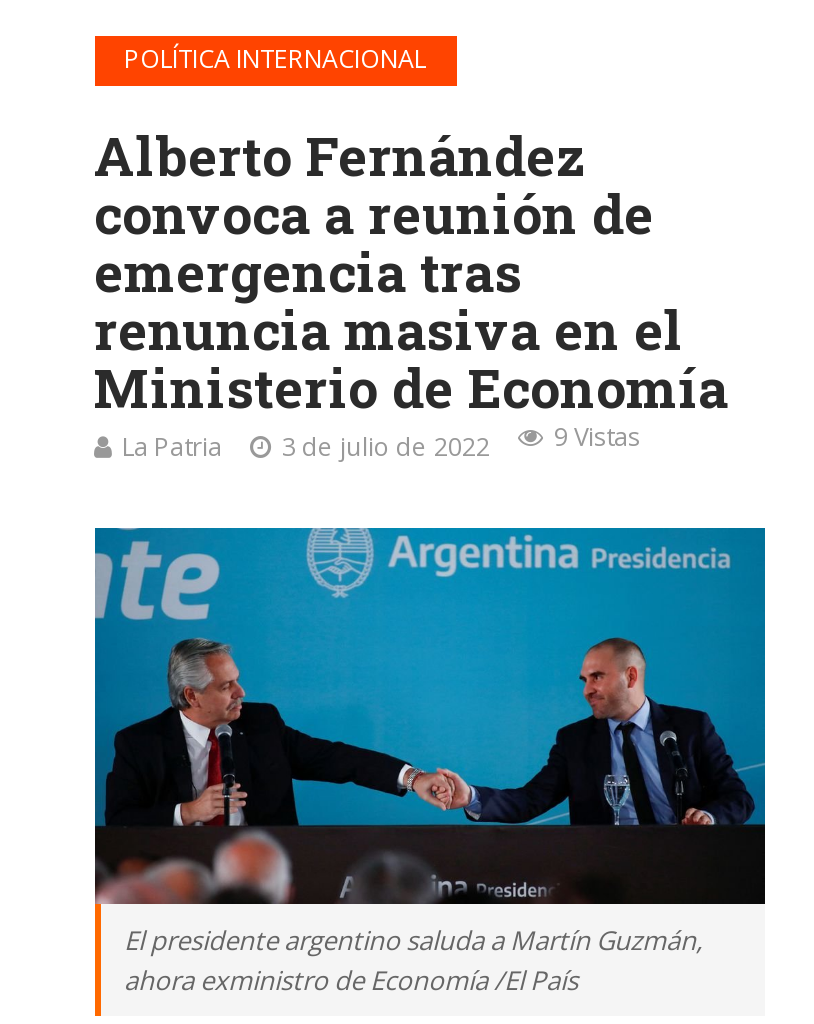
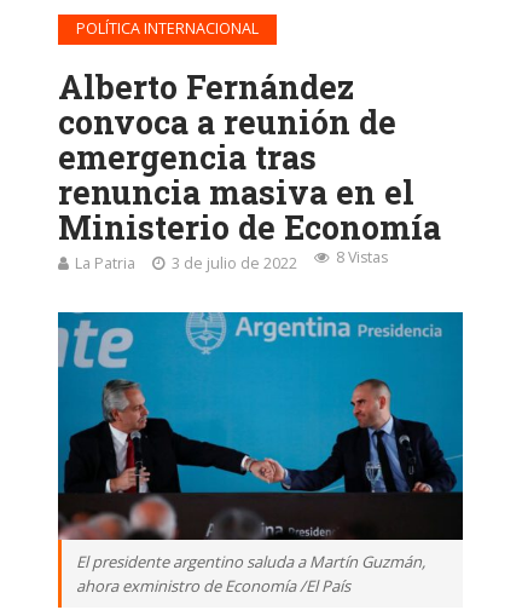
[122,420,640,464] La Patria 3 de julio de 2022 9 Vistas -> [74,247,387,274] La Patria 3 de julio de 2022 8 Vistas

